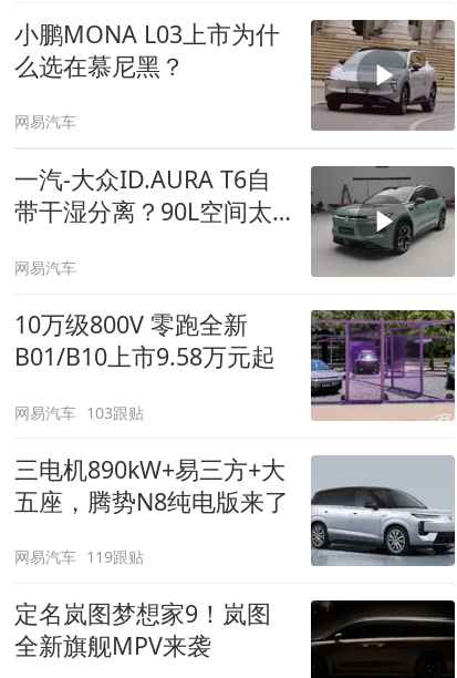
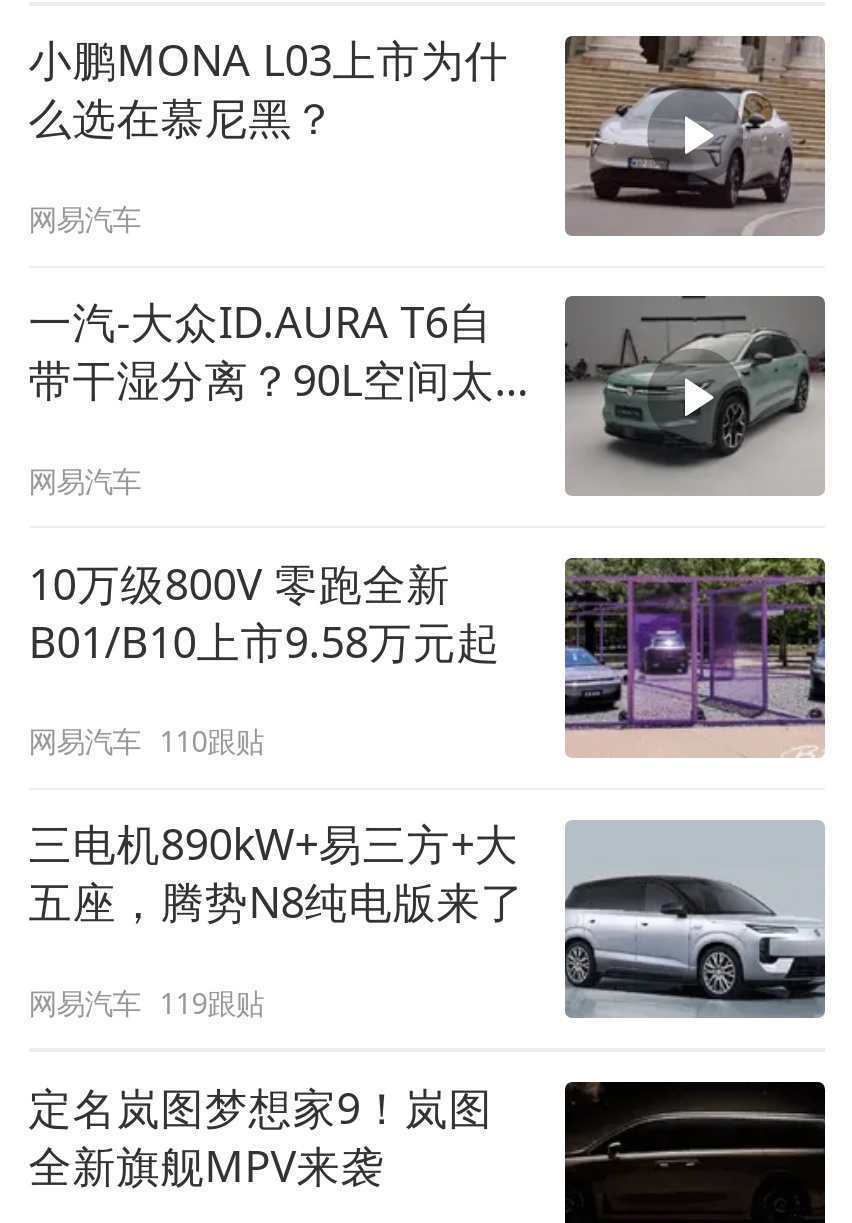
[14,402,144,423] 网易汽车 103跟贴 -> [28,722,264,760] 网易汽车 110跟贴

